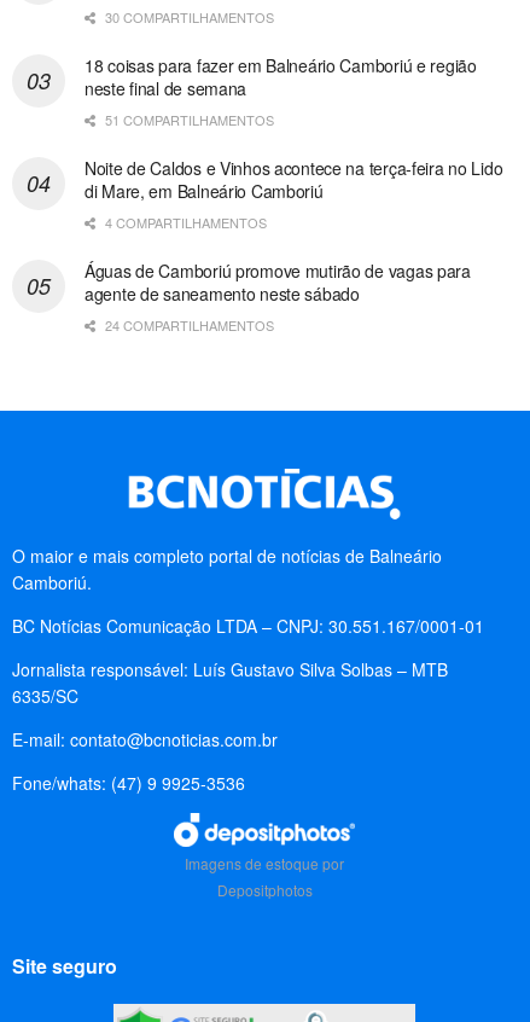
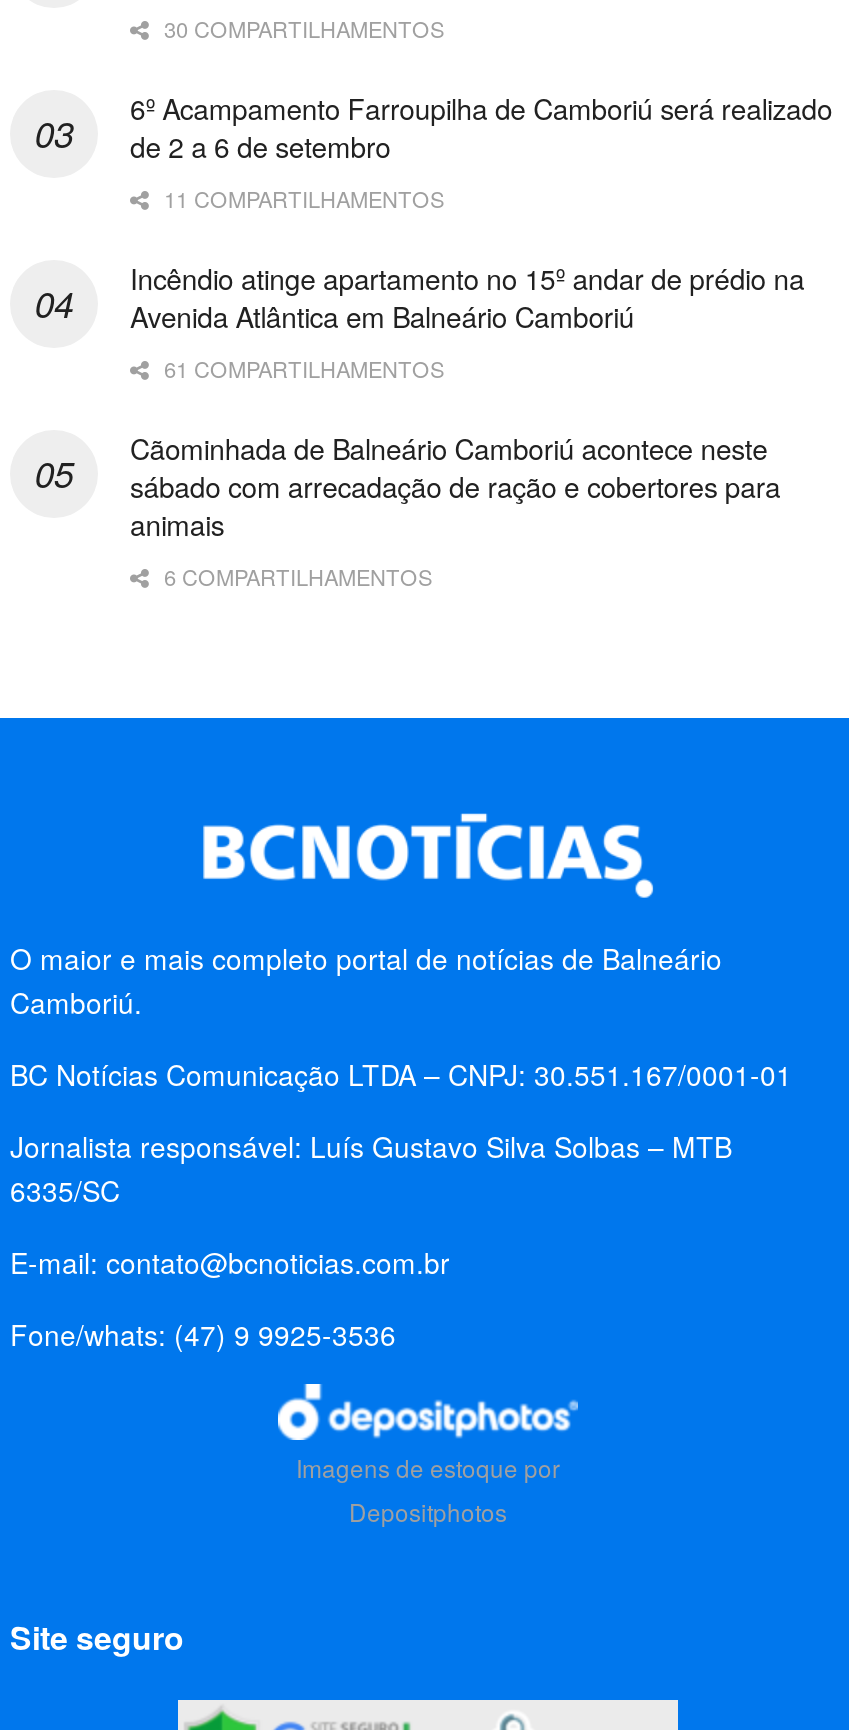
[85,53,477,129] 18 coisas para fazer em Balneário Camboriú e região | neste final de semana | 51 COMPARTILHAMENTOS -> [130,88,832,214] 6º Acampamento Farroupilha de Camboriú será realizado | de 2 a 6 de setembro | 11 COMPARTILHAMENTOS
[85,156,503,232] Noite de Caldos e Vinhos acontece na terça-feira no Lido | di Mare, em Balneário Camboriú | 4 COMPARTILHAMENTOS -> [130,258,804,384] Incêndio atinge apartamento no 15º andar de prédio na | Avenida Atlântica em Balneário Camboriú | 61 COMPARTILHAMENTOS
[85,258,471,334] Águas de Camboriú promove mutirão de vagas para | agente de saneamento neste sábado | 24 COMPARTILHAMENTOS -> [130,428,781,592] Cãominhada de Balneário Camboriú acontece neste | sábado com arrecadação de ração e cobertores para | animais | 6 COMPARTILHAMENTOS

